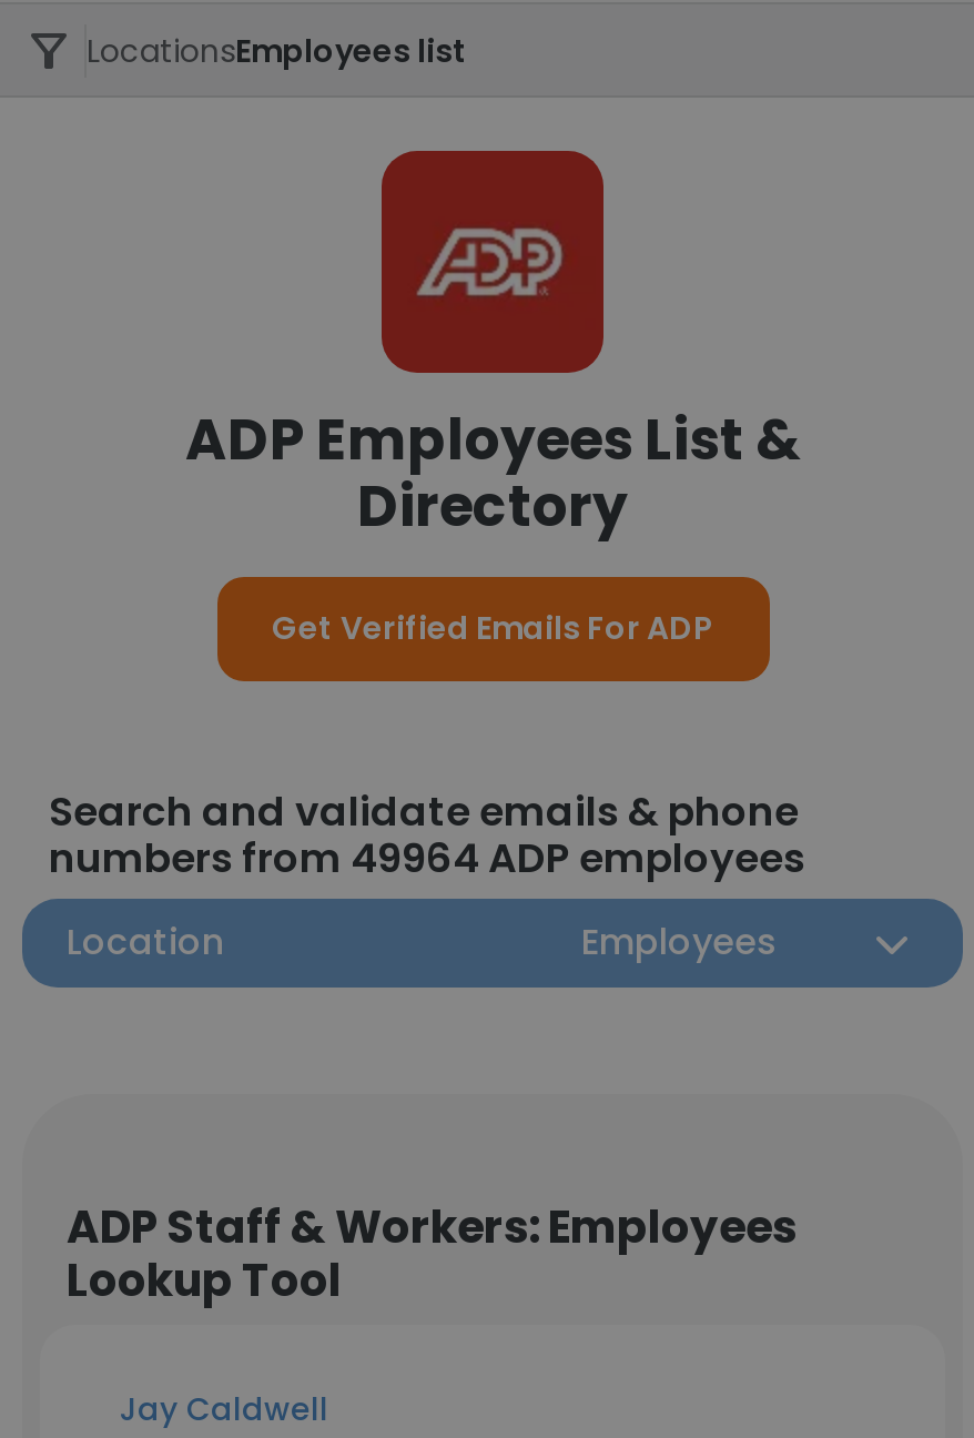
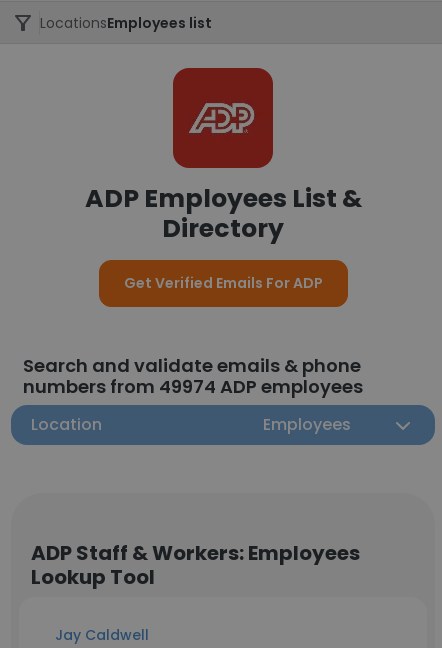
[49,830,805,885] numbers from 49964 ADP employees -> [23,374,363,399] numbers from 49974 ADP employees

